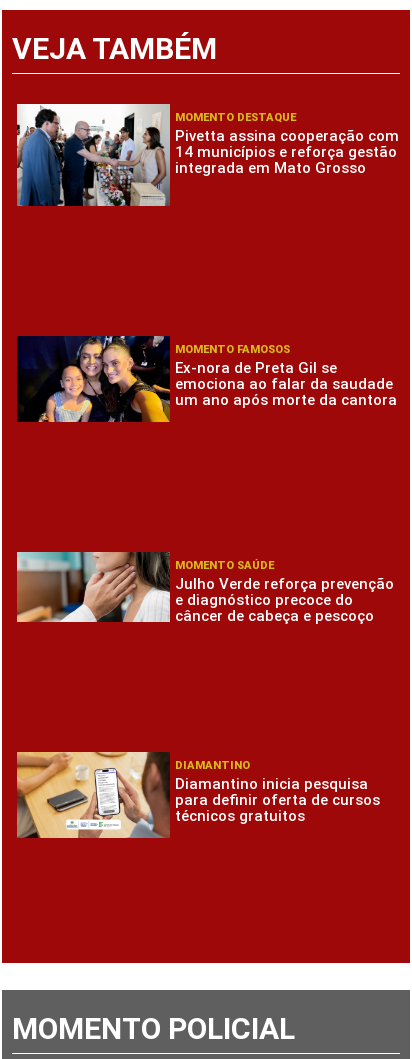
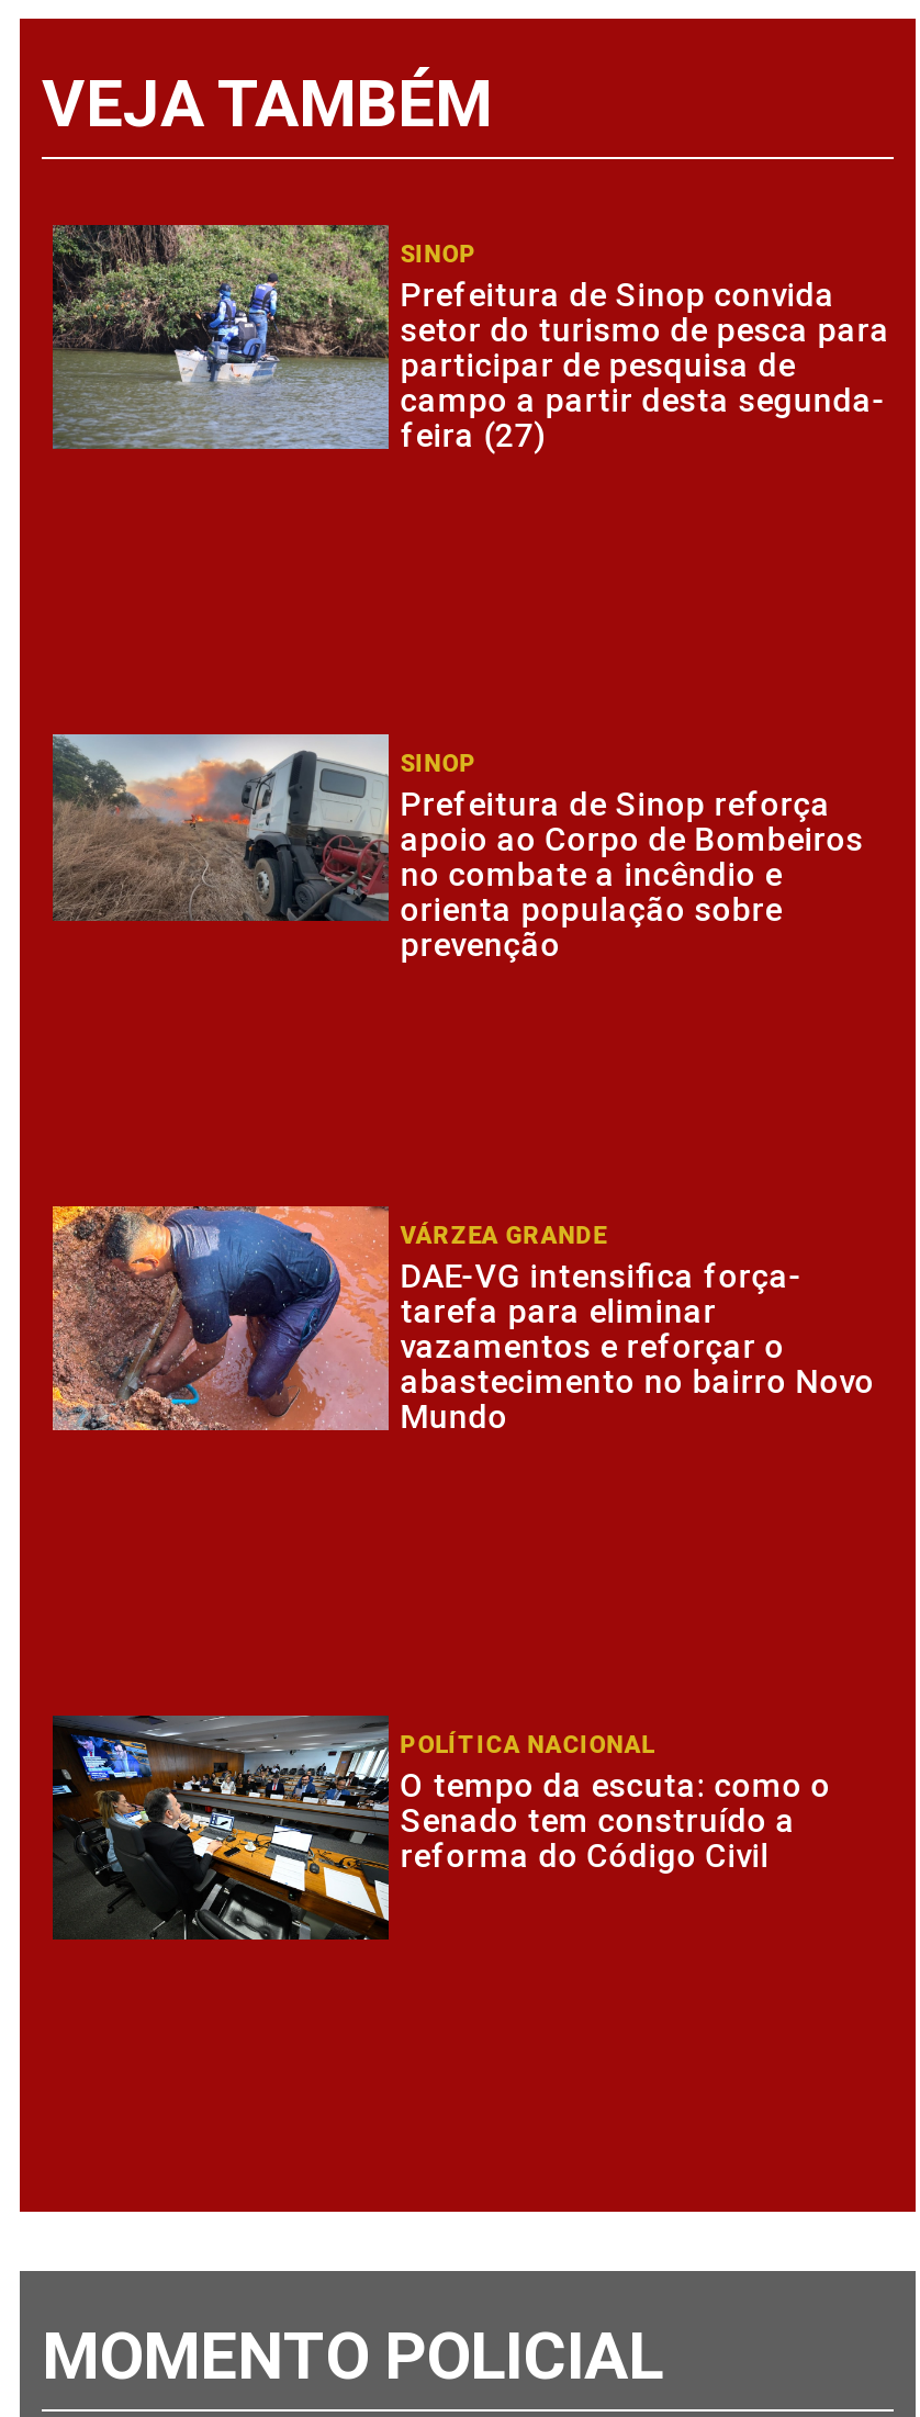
[16,103,399,207] [image] | MOMENTO DESTAQUE | Pivetta assina cooperação com | 14 municípios e reforça gestão | integrada em Mato Grosso -> [51,223,890,455] [image] | SINOP | Prefeitura de Sinop convida | setor do turismo de pesca para | participar de pesquisa de | campo a partir desta segunda- | feira (27)
[16,335,397,423] [image] | MOMENTO FAMOSOS | Ex-nora de Preta Gil se | emociona ao falar da saudade | um ano após morte da cantora -> [51,732,863,964] [image] | SINOP | Prefeitura de Sinop reforça | apoio ao Corpo de Bombeiros | no combate a incêndio e | orienta população sobre | prevenção
[17,551,394,625] [image] | MOMENTO SAÚDE | Julho Verde reforça prevenção | e diagnóstico precoce do | câncer de cabeça e pescoço -> [51,1204,874,1437] [image] | VÁRZEA GRANDE | DAE-VG intensifica força- | tarefa para eliminar | vazamentos e reforçar o | abastecimento no bairro Novo | Mundo
[16,751,380,839] [image] | DIAMANTINO | Diamantino inicia pesquisa | para definir oferta de cursos | técnicos gratuitos -> [51,1713,830,1942] [image] | POLÍTICA NACIONAL | O tempo da escuta: como o | Senado tem construído a | reforma do Código Civil

